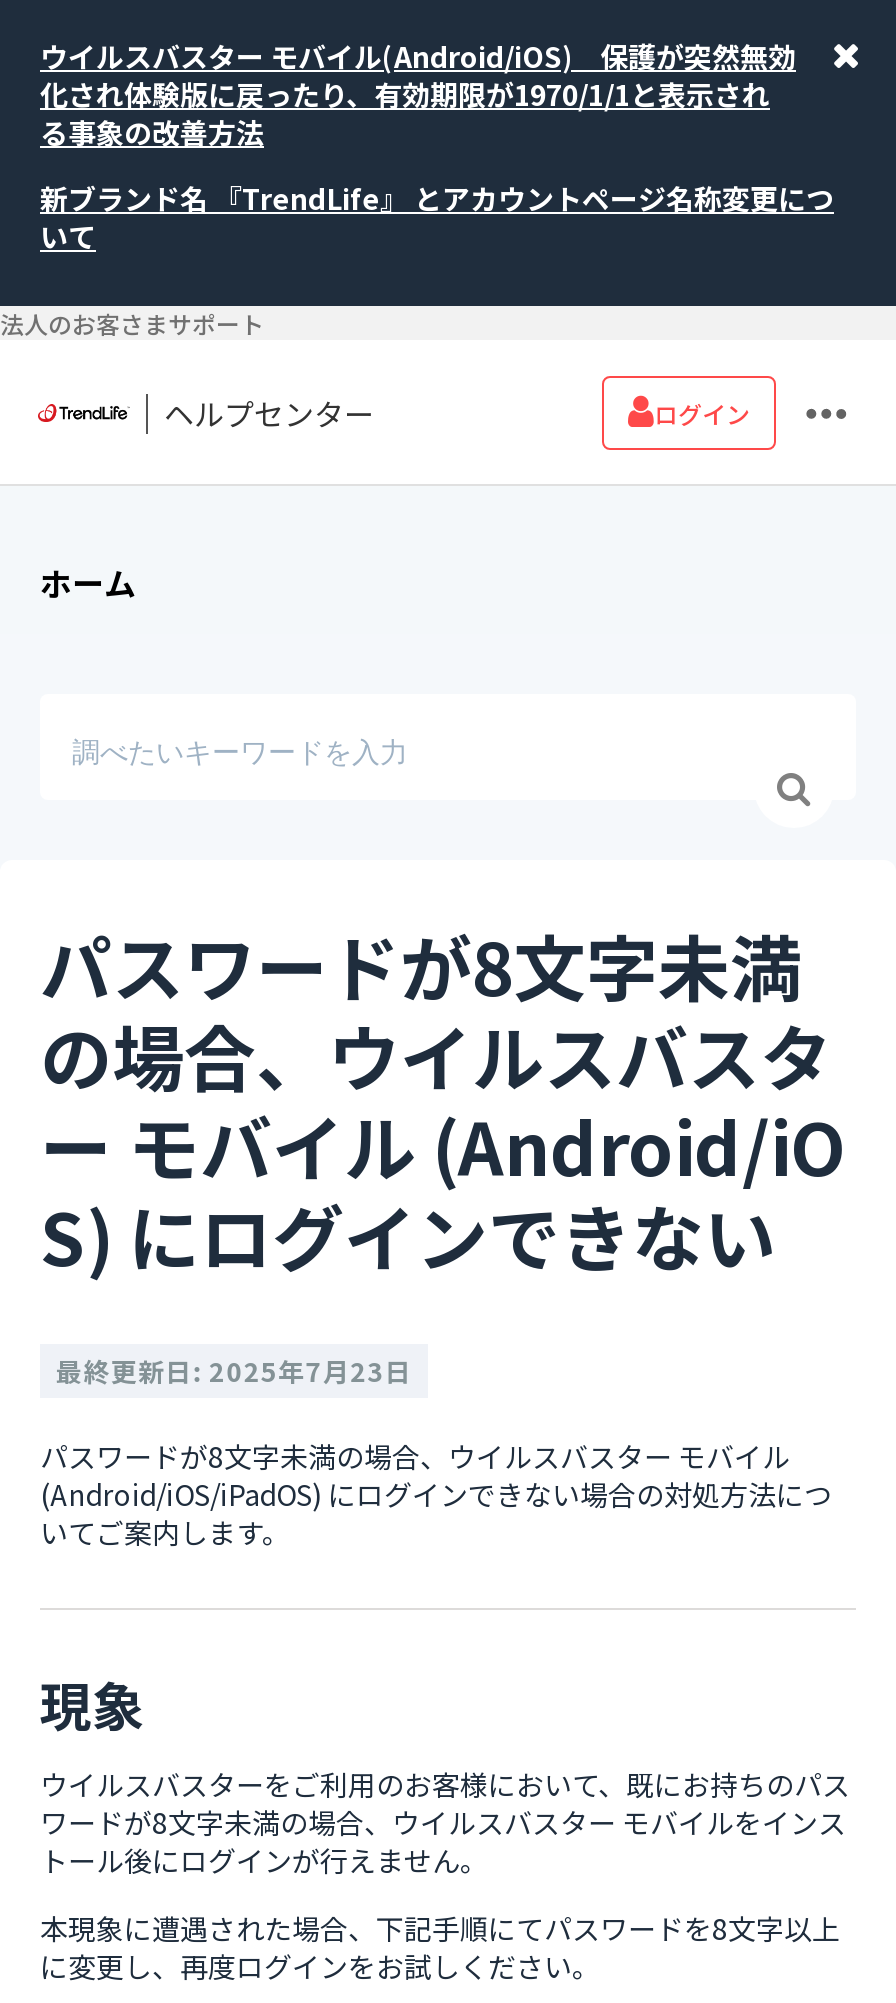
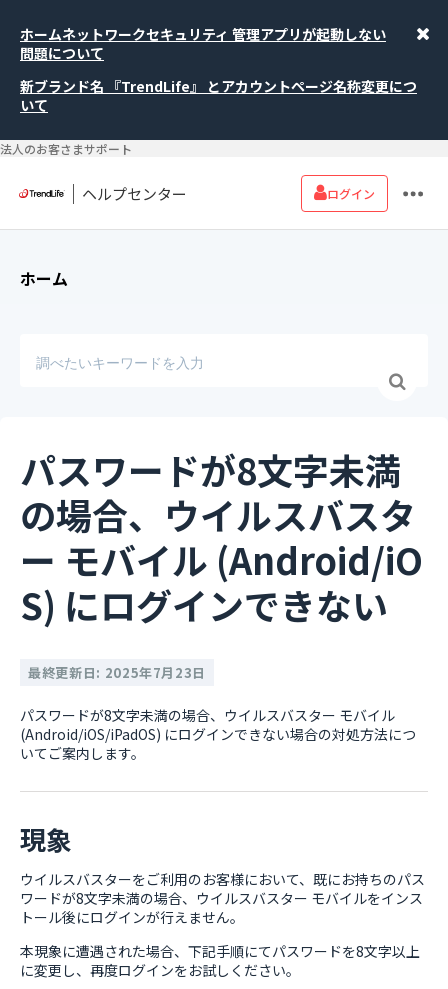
[40,36,796,152] ウイルスバスター モバイル(Android/iOS) 保護が突然無効 | 化され体験版に戻ったり、有効期限が1970/1/1と表示され | る事象の改善方法 -> [20,24,386,63] ホームネットワークセキュリティ 管理アプリが起動しない | 問題について

